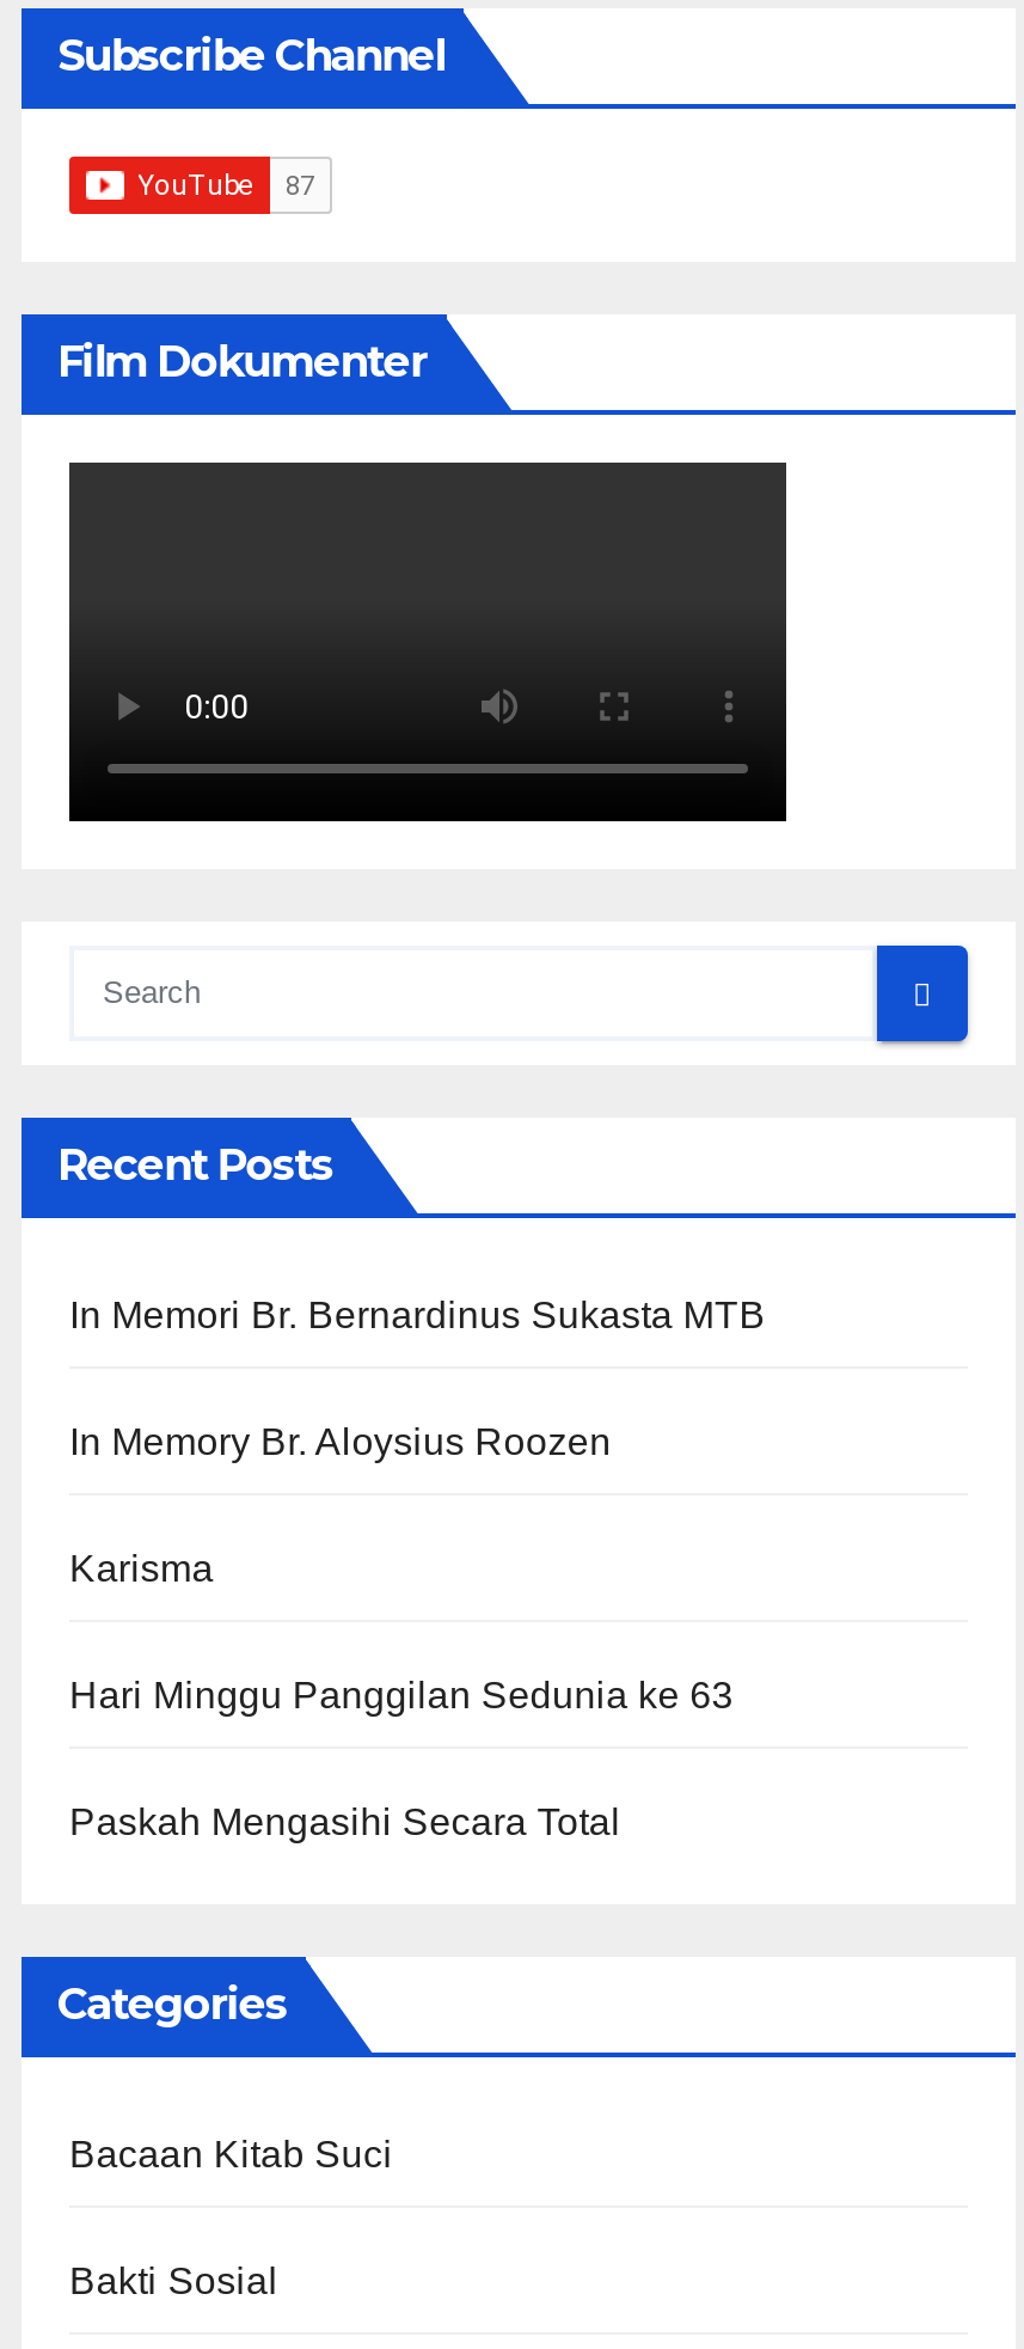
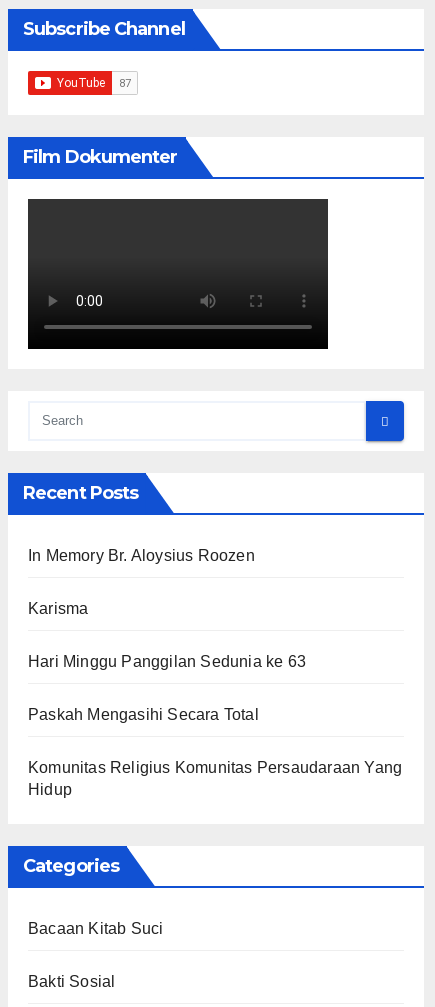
[69,1295,766,1335] In Memori Br. Bernardinus Sukasta MTB -> none
moved [69,1421,734,1842] -> [28,547,306,723]: In Memory Br. Aloysius Roozen | Karisma | Hari Minggu Panggilan Sedunia ke 63 | Paskah Mengasihi Secara Total
none -> [28,759,402,798] Komunitas Religius Komunitas Persaudaraan Yang | Hidup

